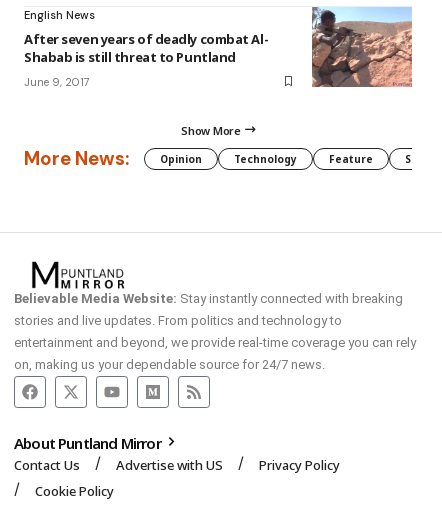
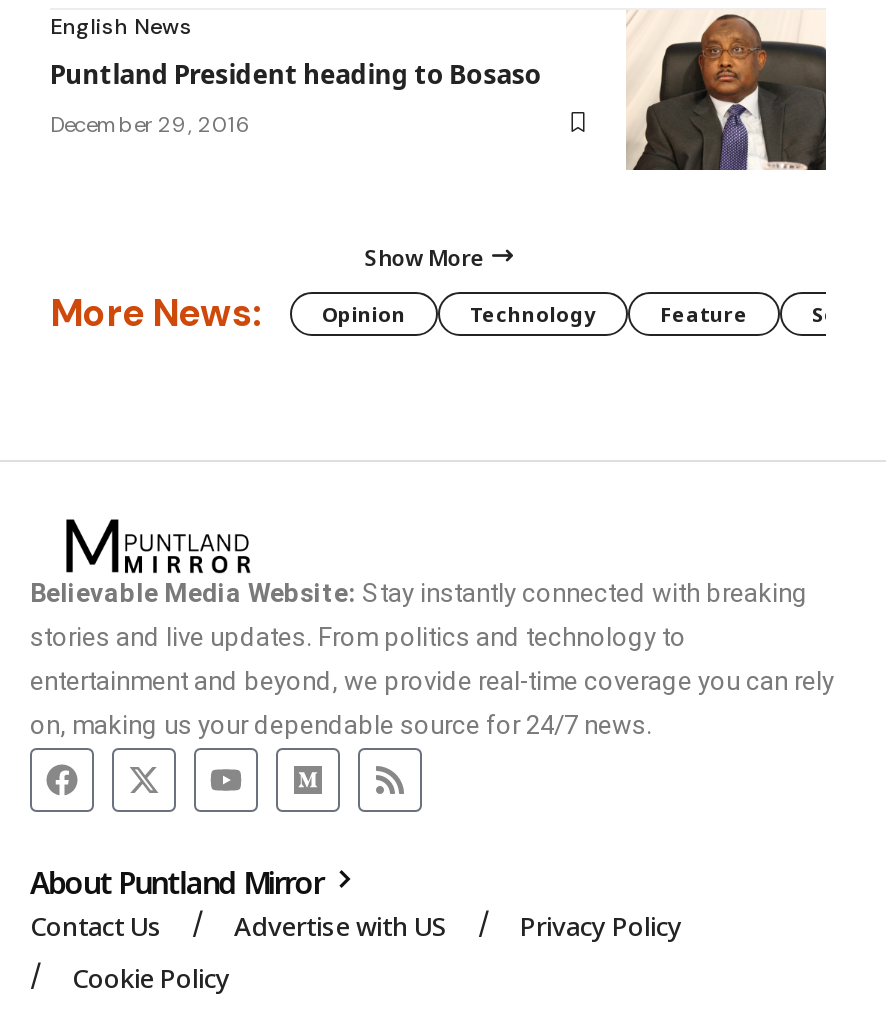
[311,6,413,88] [image] -> [626,10,828,172] [image]
[24,30,268,66] After seven years of deadly combat Al- | Shabab is still threat to Puntland -> [50,55,542,91] Puntland President heading to Bosaso
[24,75,90,89] June 9, 2017 -> [50,109,252,137] December 29, 2016

